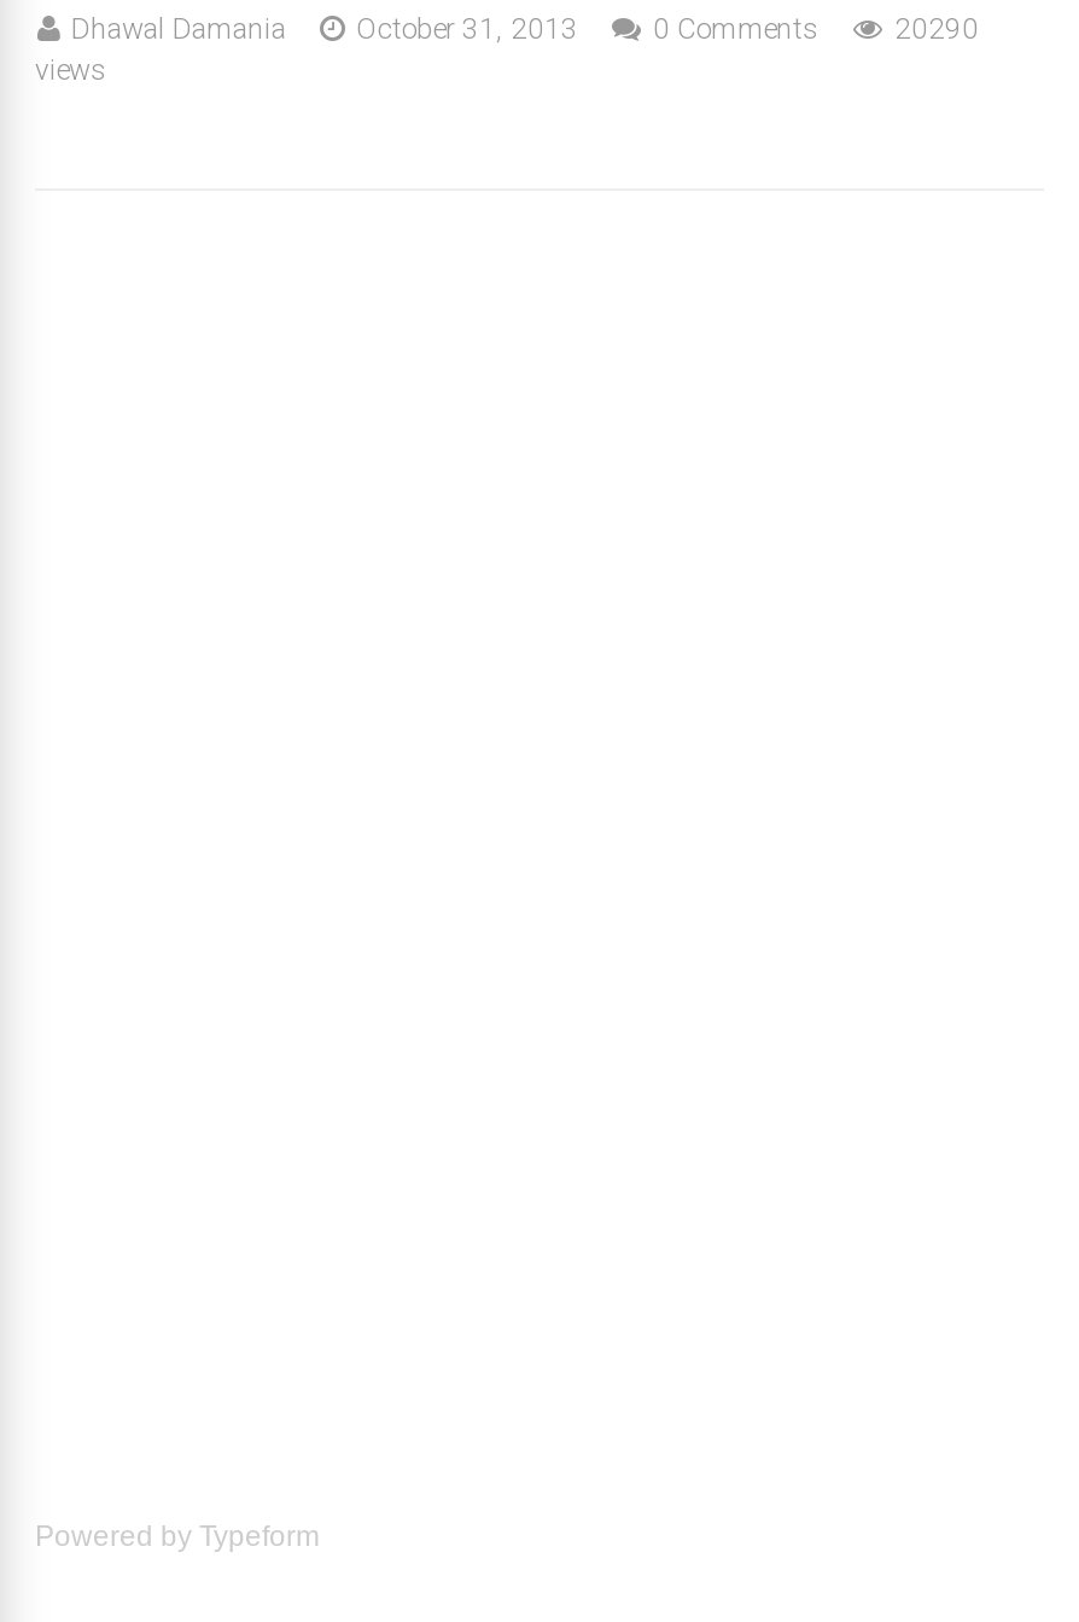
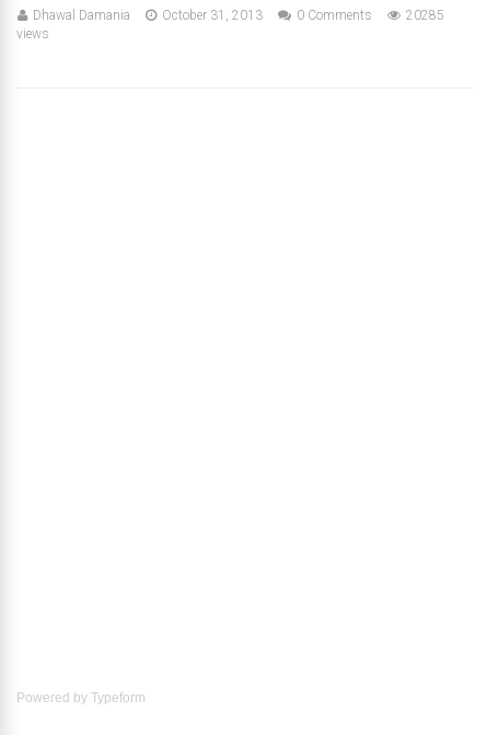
[894,13,979,46] 20290 -> [406,8,444,23] 20285

